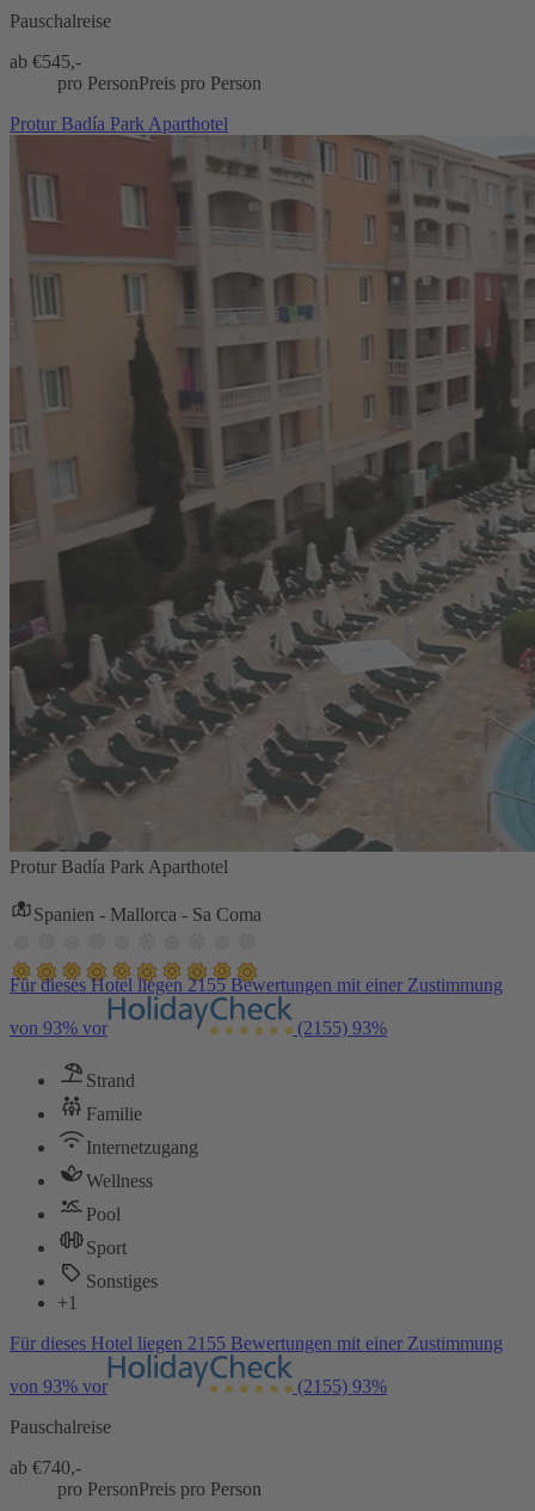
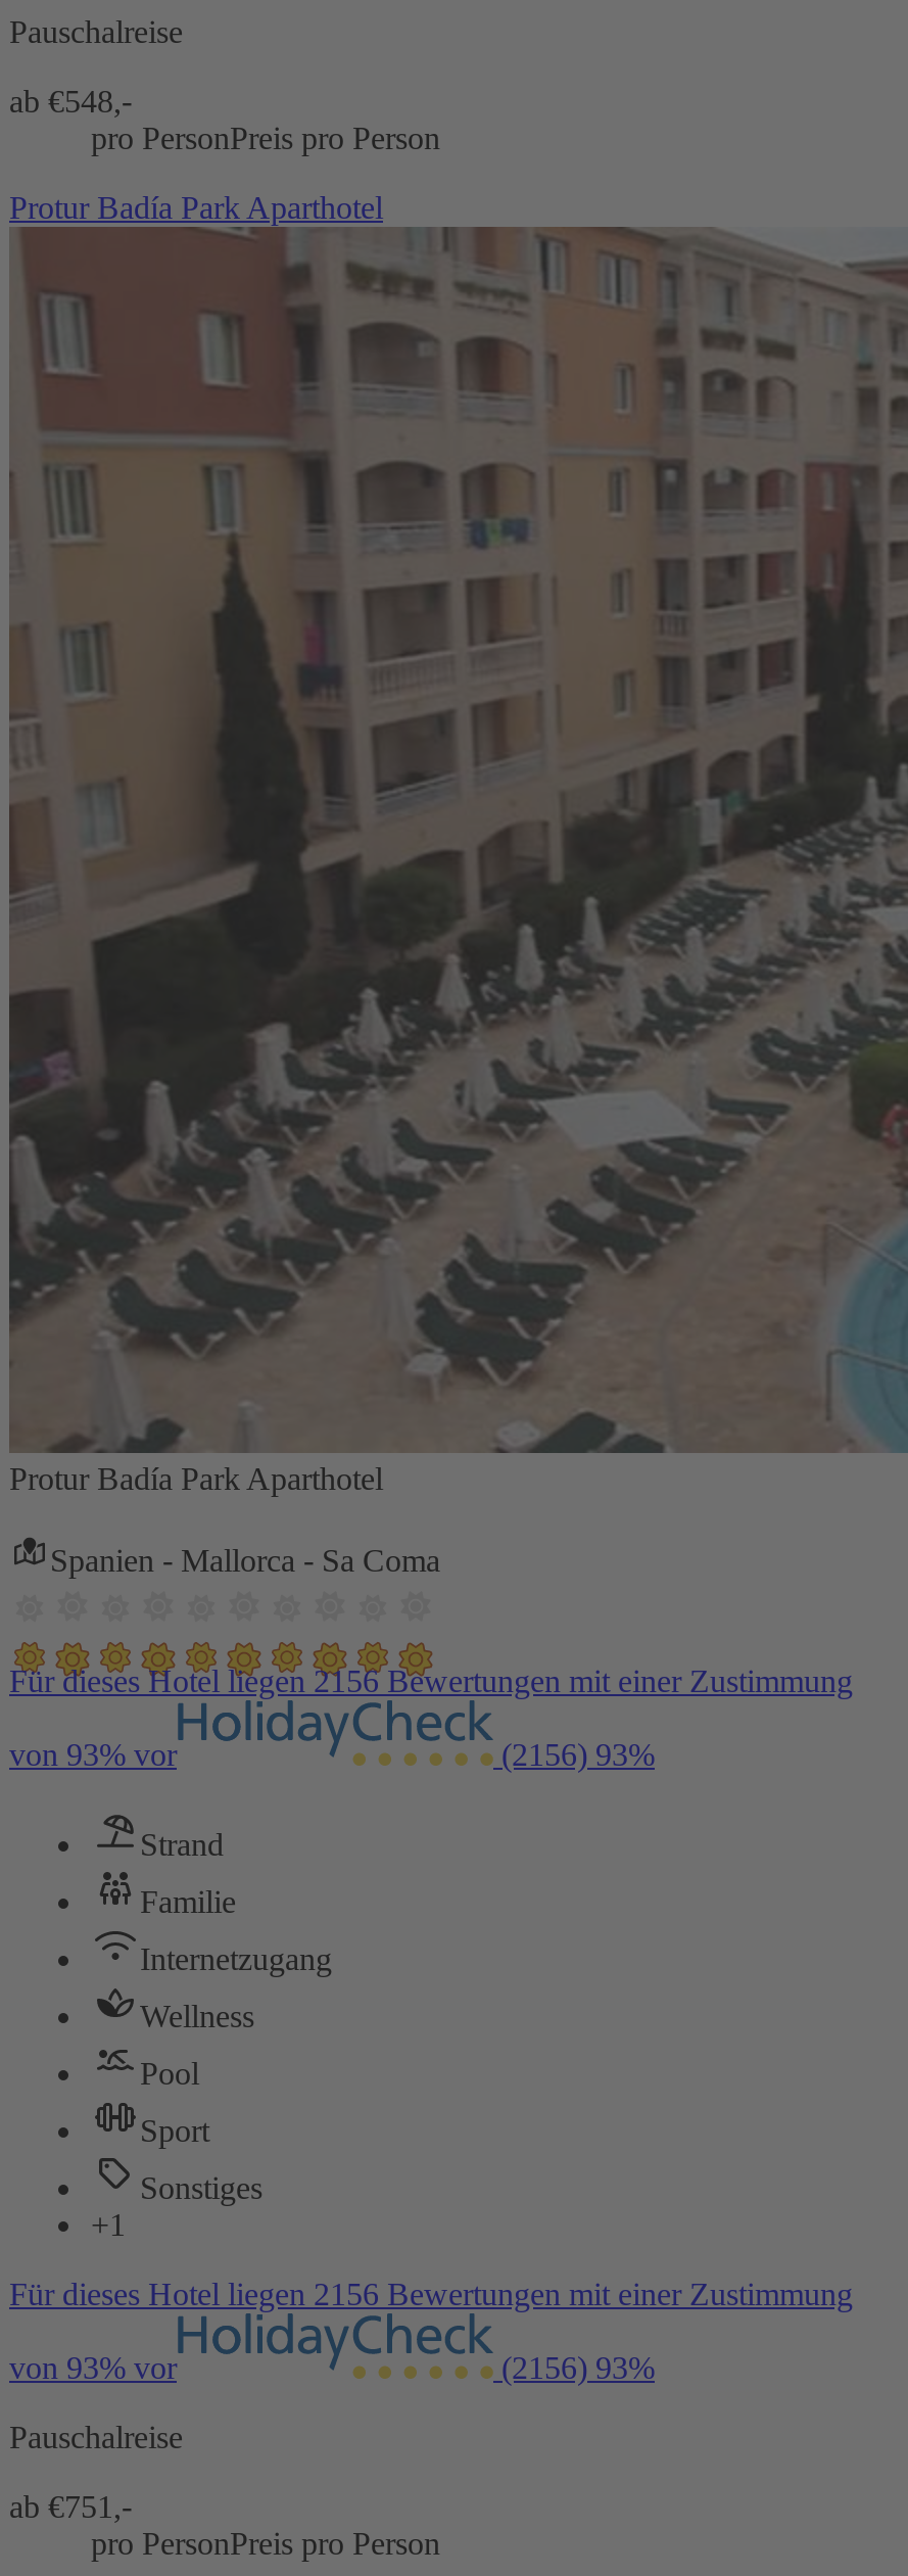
[10,51,81,71] ab €545,- -> [9,83,132,118] ab €548,-
[10,974,503,995] Für dieses Hotel liegen 2155 Bewertungen mit einer Zustimmung -> [9,1663,853,1698] Für dieses Hotel liegen 2156 Bewertungen mit einer Zustimmung
[293,1017,387,1038] (2155) 93% -> [493,1737,655,1771] (2156) 93%
[10,1333,503,1353] Für dieses Hotel liegen 2155 Bewertungen mit einer Zustimmung -> [9,2276,853,2311] Für dieses Hotel liegen 2156 Bewertungen mit einer Zustimmung
[293,1376,387,1396] (2155) 93% -> [493,2350,655,2385] (2156) 93%
[10,1457,81,1477] ab €740,- -> [9,2489,132,2523] ab €751,-

